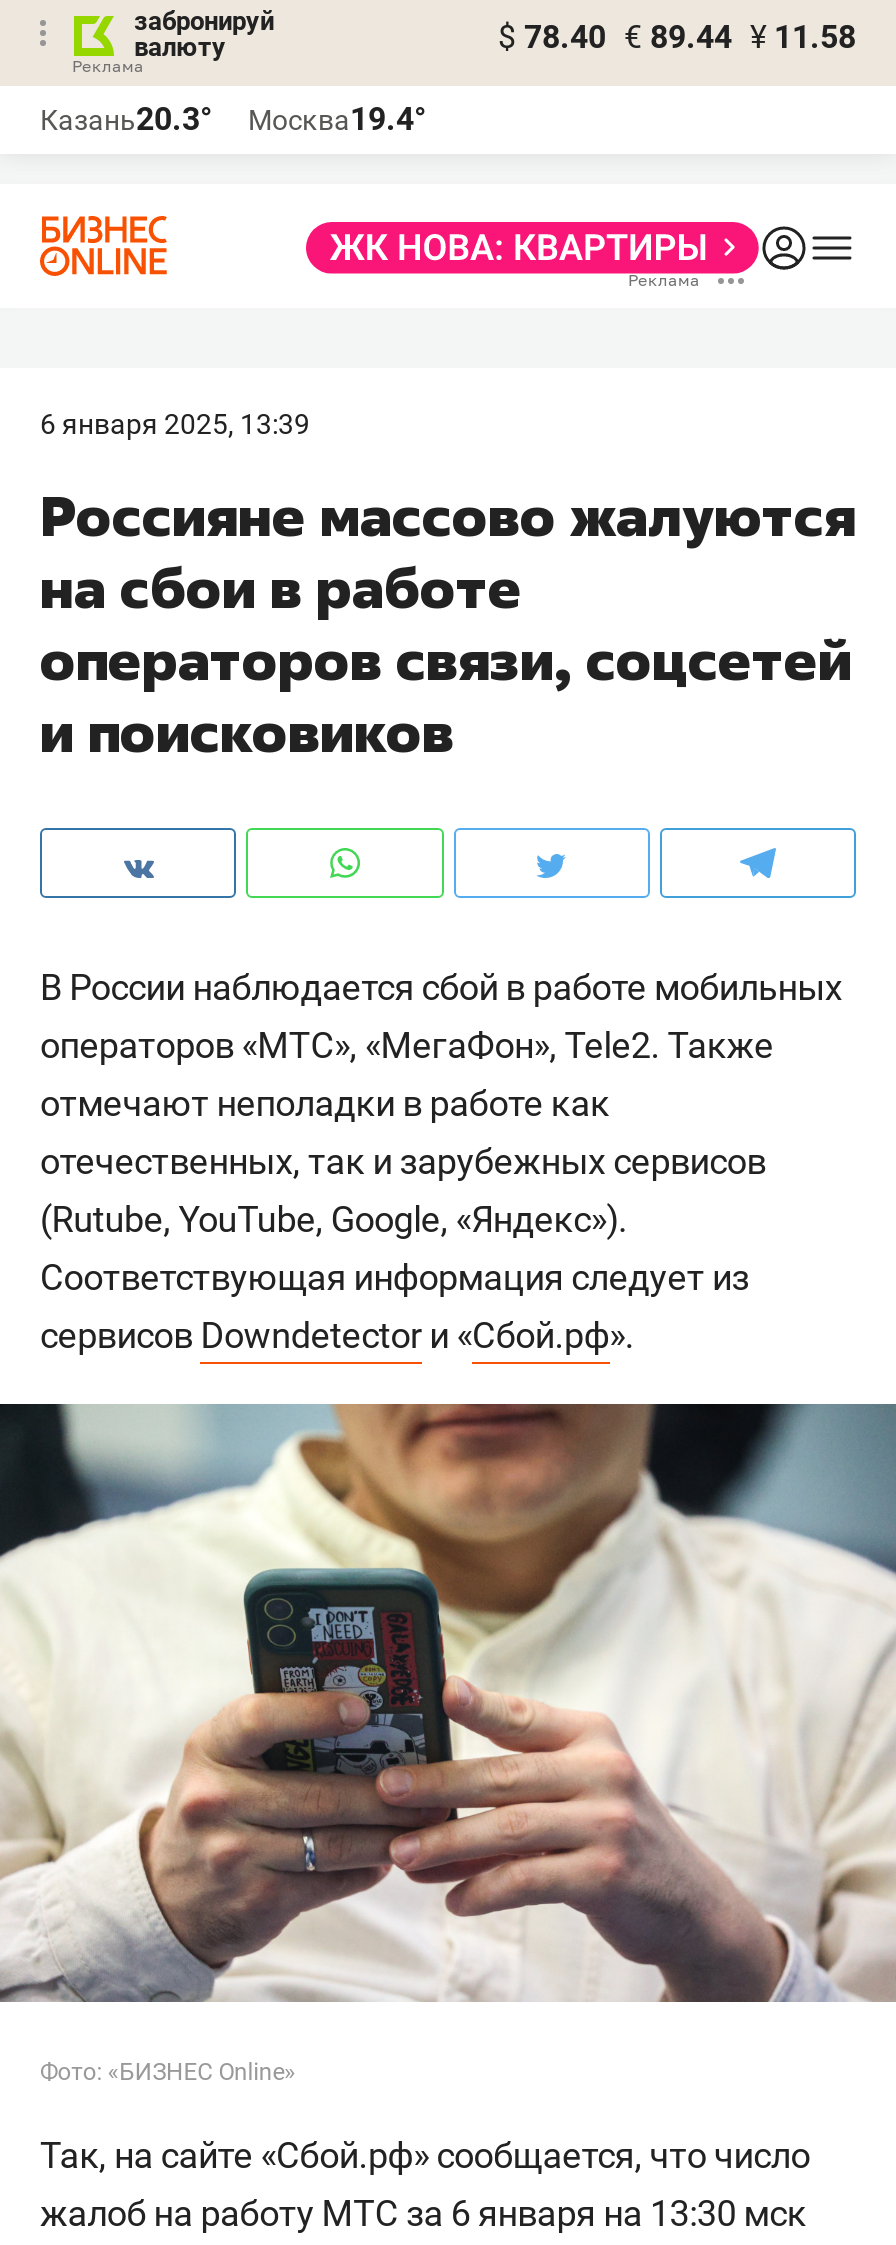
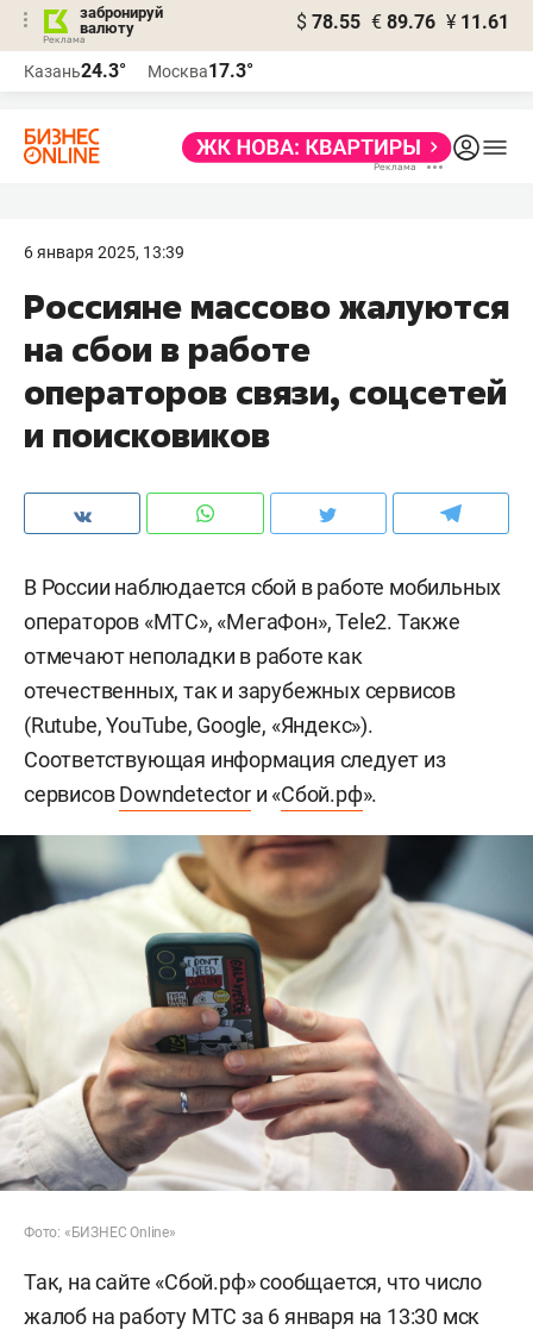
[498,18,856,56] $ 78.40 € 89.44 ¥ 11.58 -> [296,11,509,33] $ 78.55 € 89.76 ¥ 11.61
[40,100,212,138] Казань20.3° -> [24,59,126,82] Казань24.3°
[248,100,426,138] Москва19.4° -> [148,59,253,82] Москва17.3°

